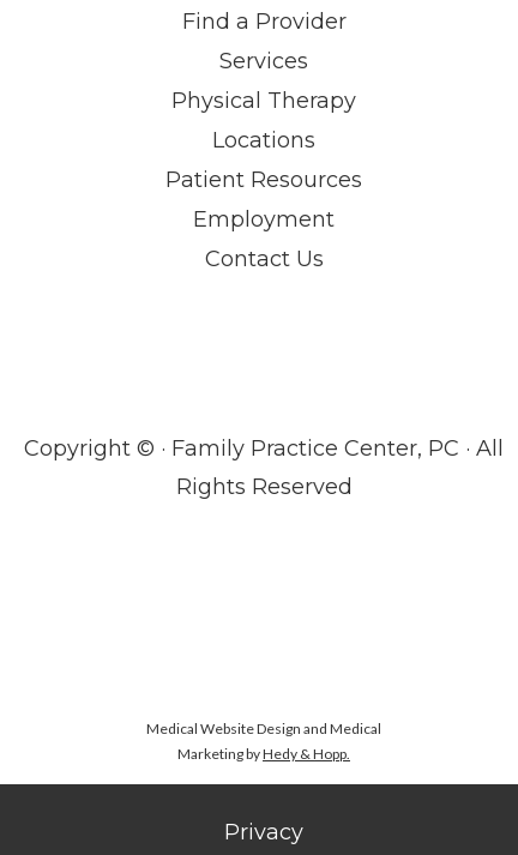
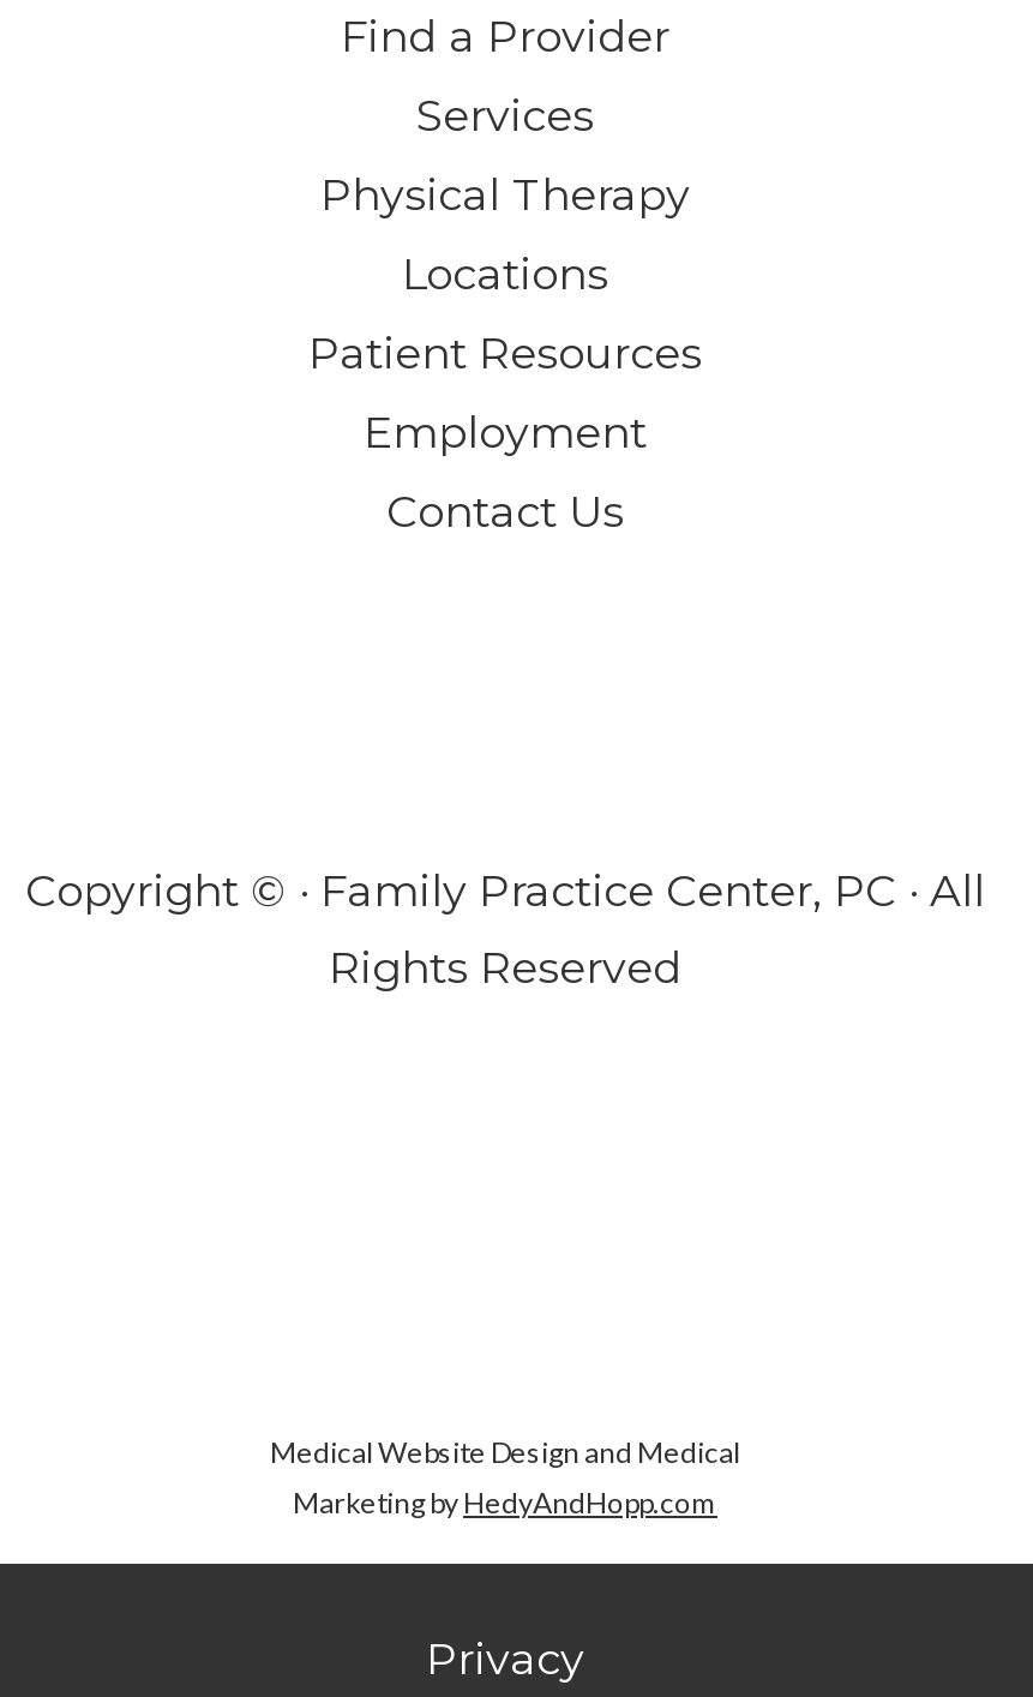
[177,745,350,763] Marketing by Hedy & Hopp. -> [293,1484,717,1520] Marketing by HedyAndHopp.com

